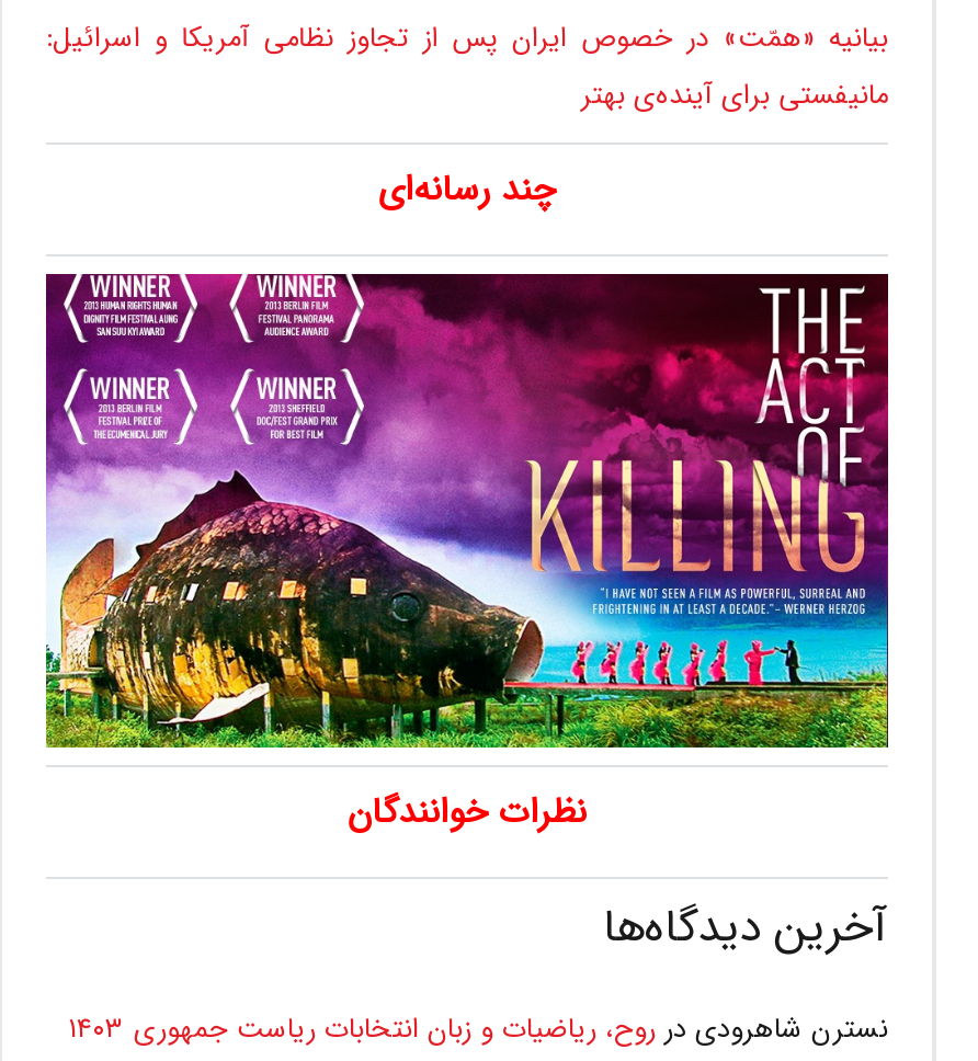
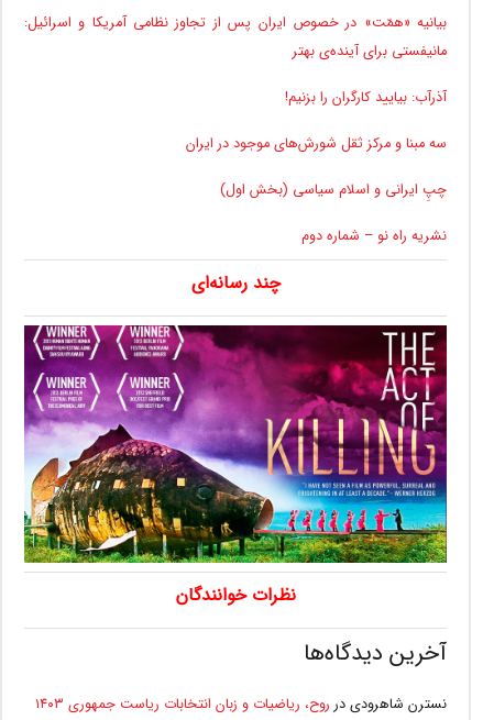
none -> [186,87,447,247] آذرآب: بیایید کارگران را بزنیم! | سه مبنا و مرکز ثقل شورش‌های موجود در ایران | چپِ ایرانی و اسلام سیاسی (بخش اول) | نشریه راه نو – شماره دوم

